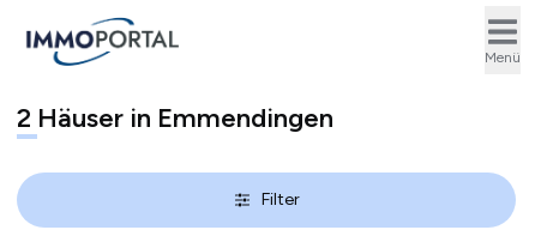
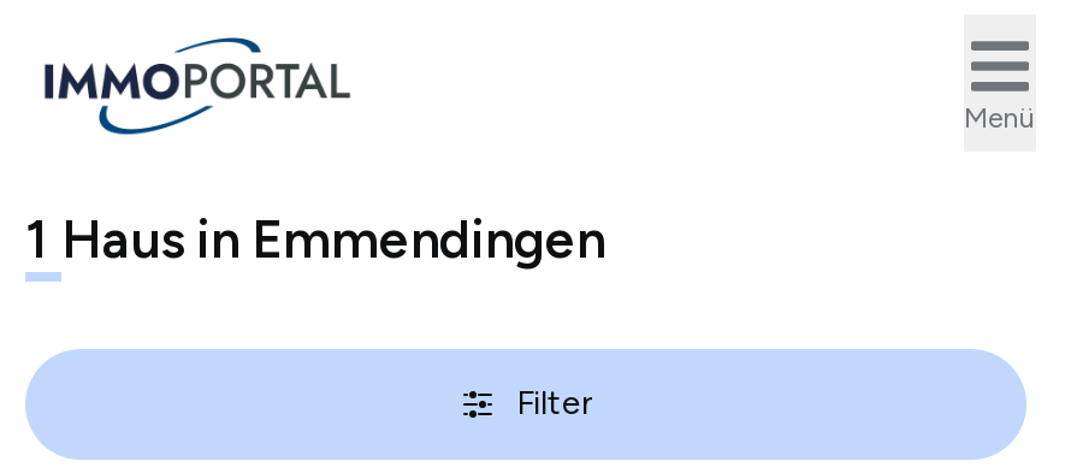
[17,102,333,134] 2 Häuser in Emmendingen -> [25,207,605,272] 1 Haus in Emmendingen

